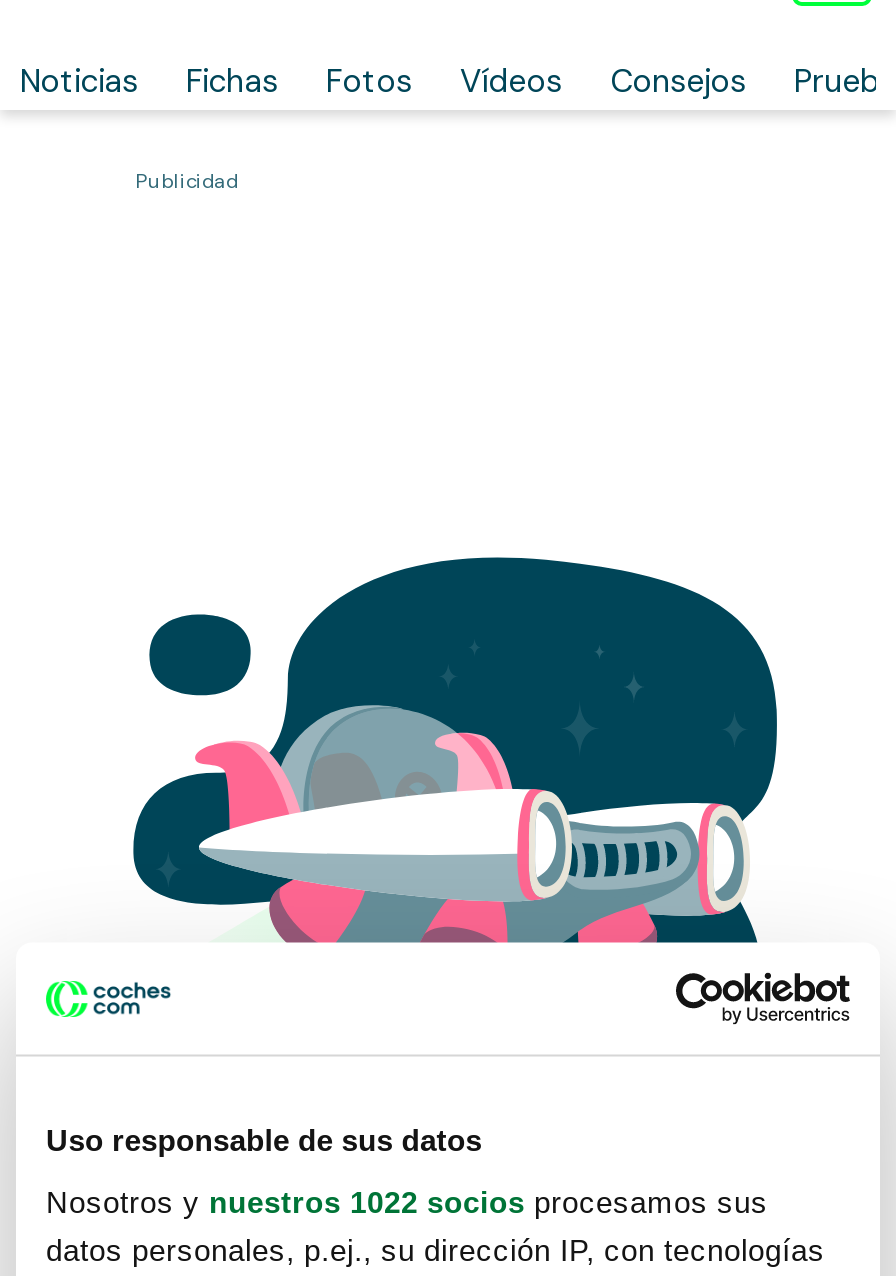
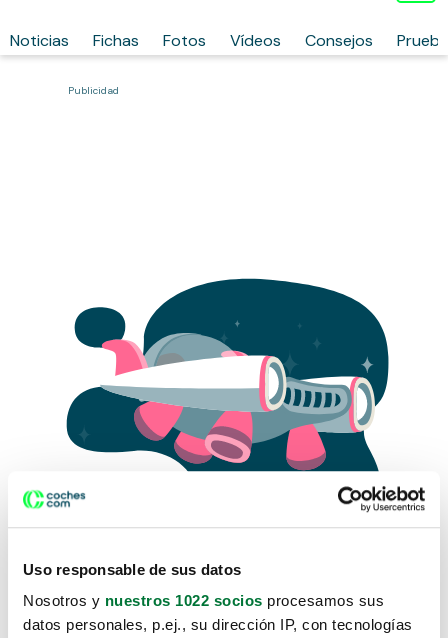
[194,666,750,944] [image] -> [98,332,376,472] [image]

